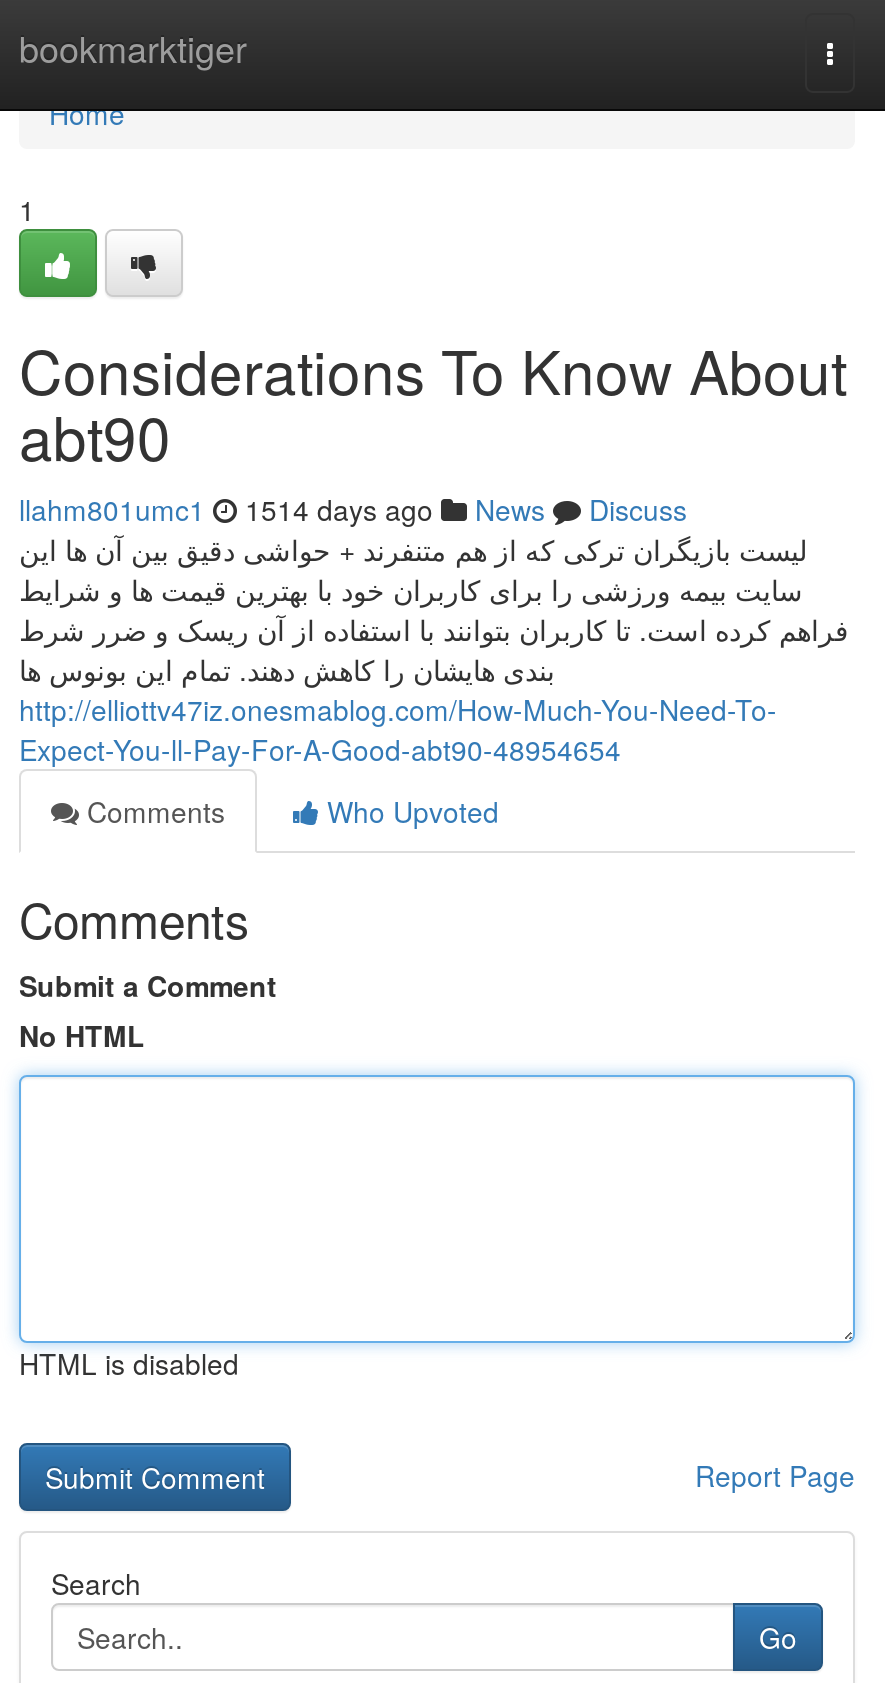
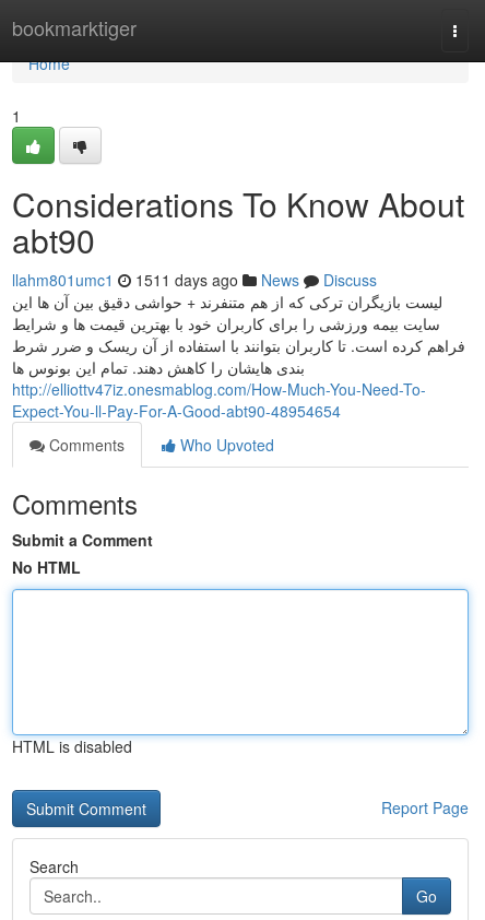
[19,489,687,529] llahm801umc1 1514 days ago News Discuss -> [12,269,377,291] llahm801umc1 1511 days ago News Discuss

